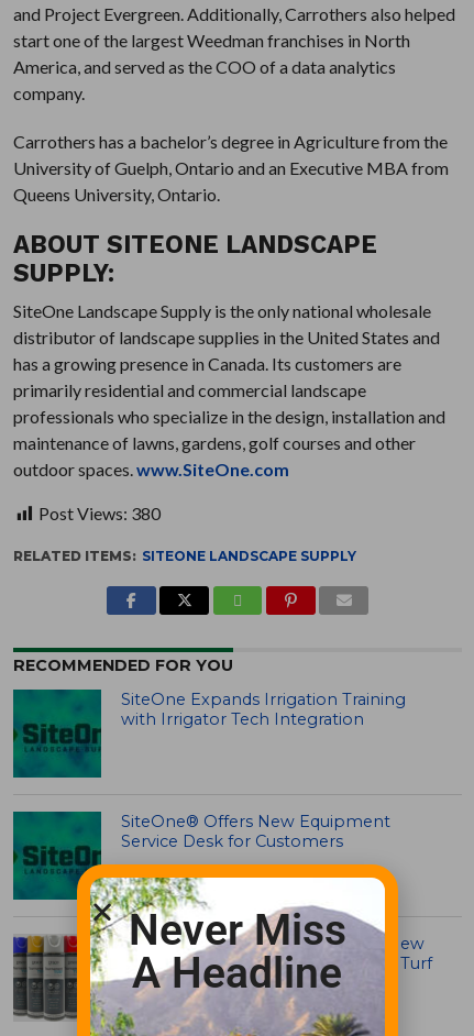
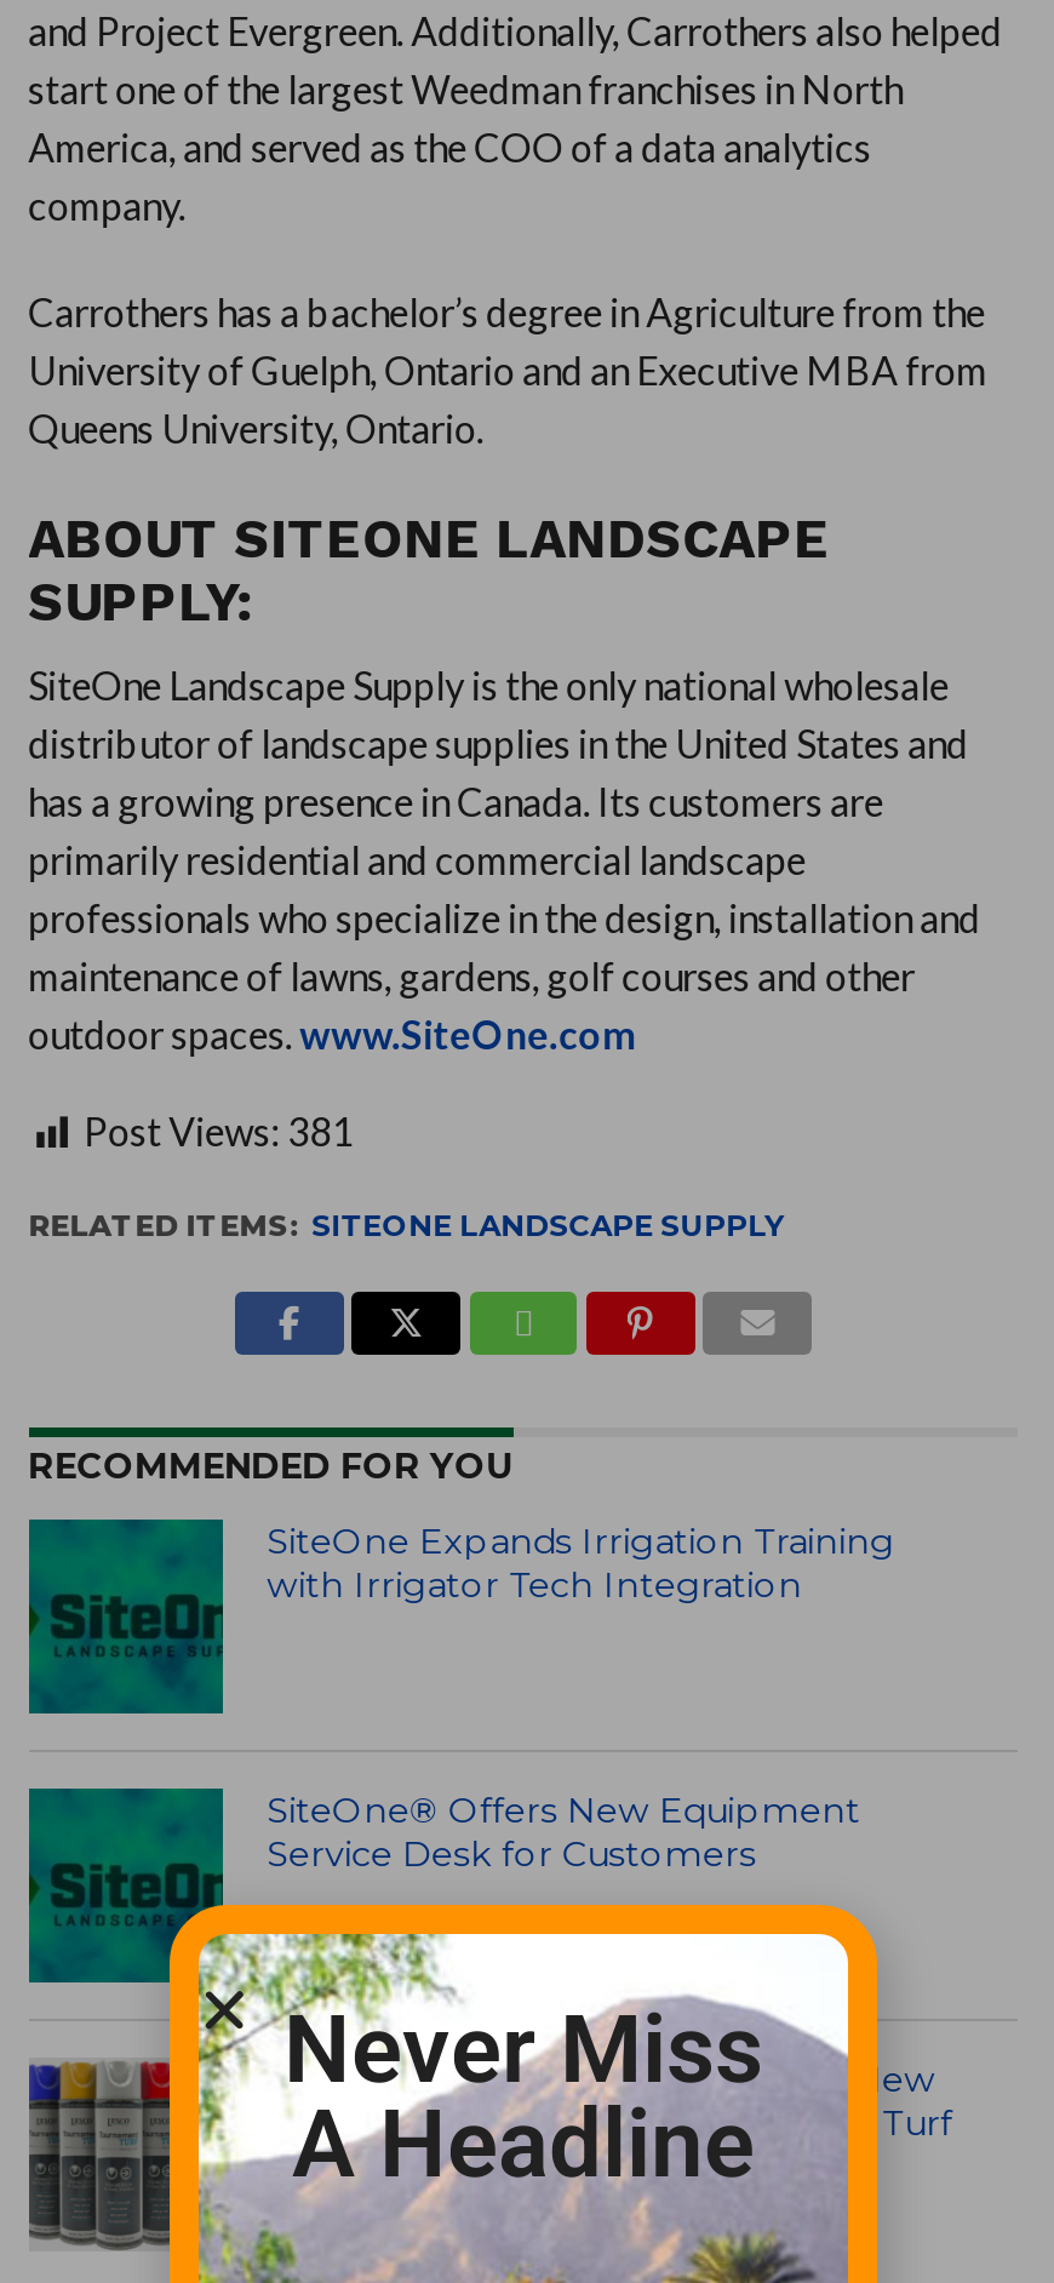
[38,503,160,524] Post Views: 380 -> [84,1108,353,1154] Post Views: 381

